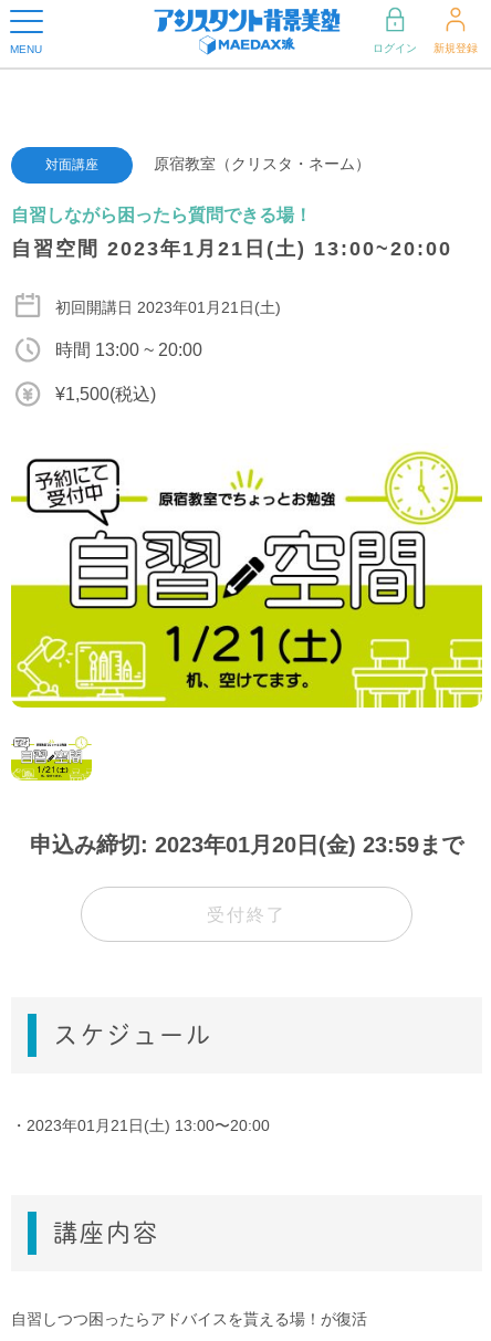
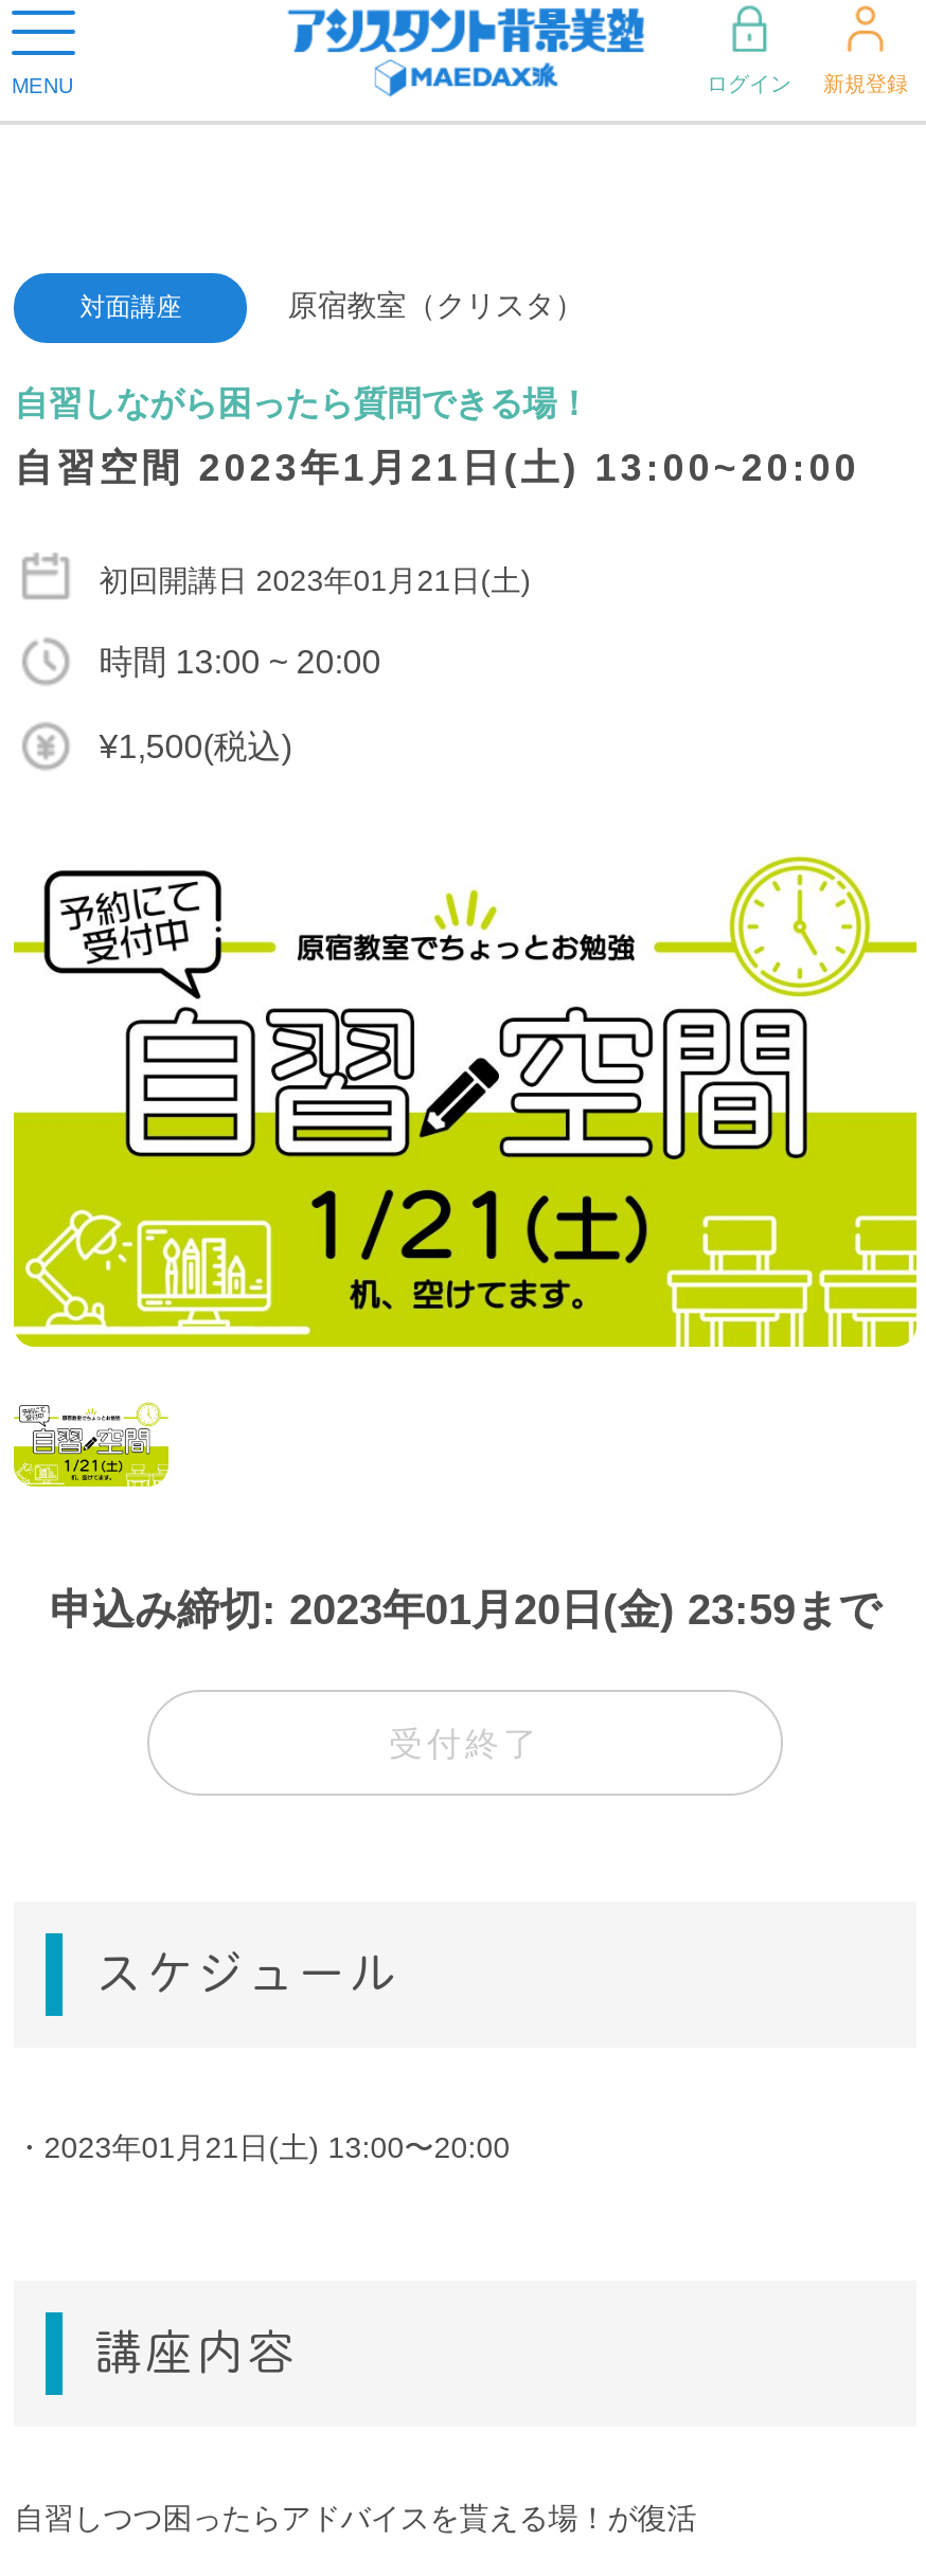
[154,155,371,172] 原宿教室（クリスタ・ネーム） -> [288,288,584,322] 原宿教室（クリスタ）

